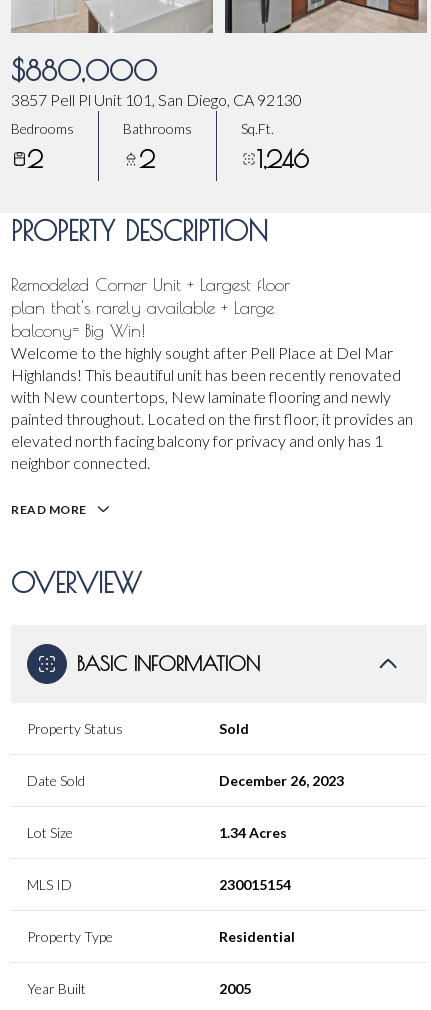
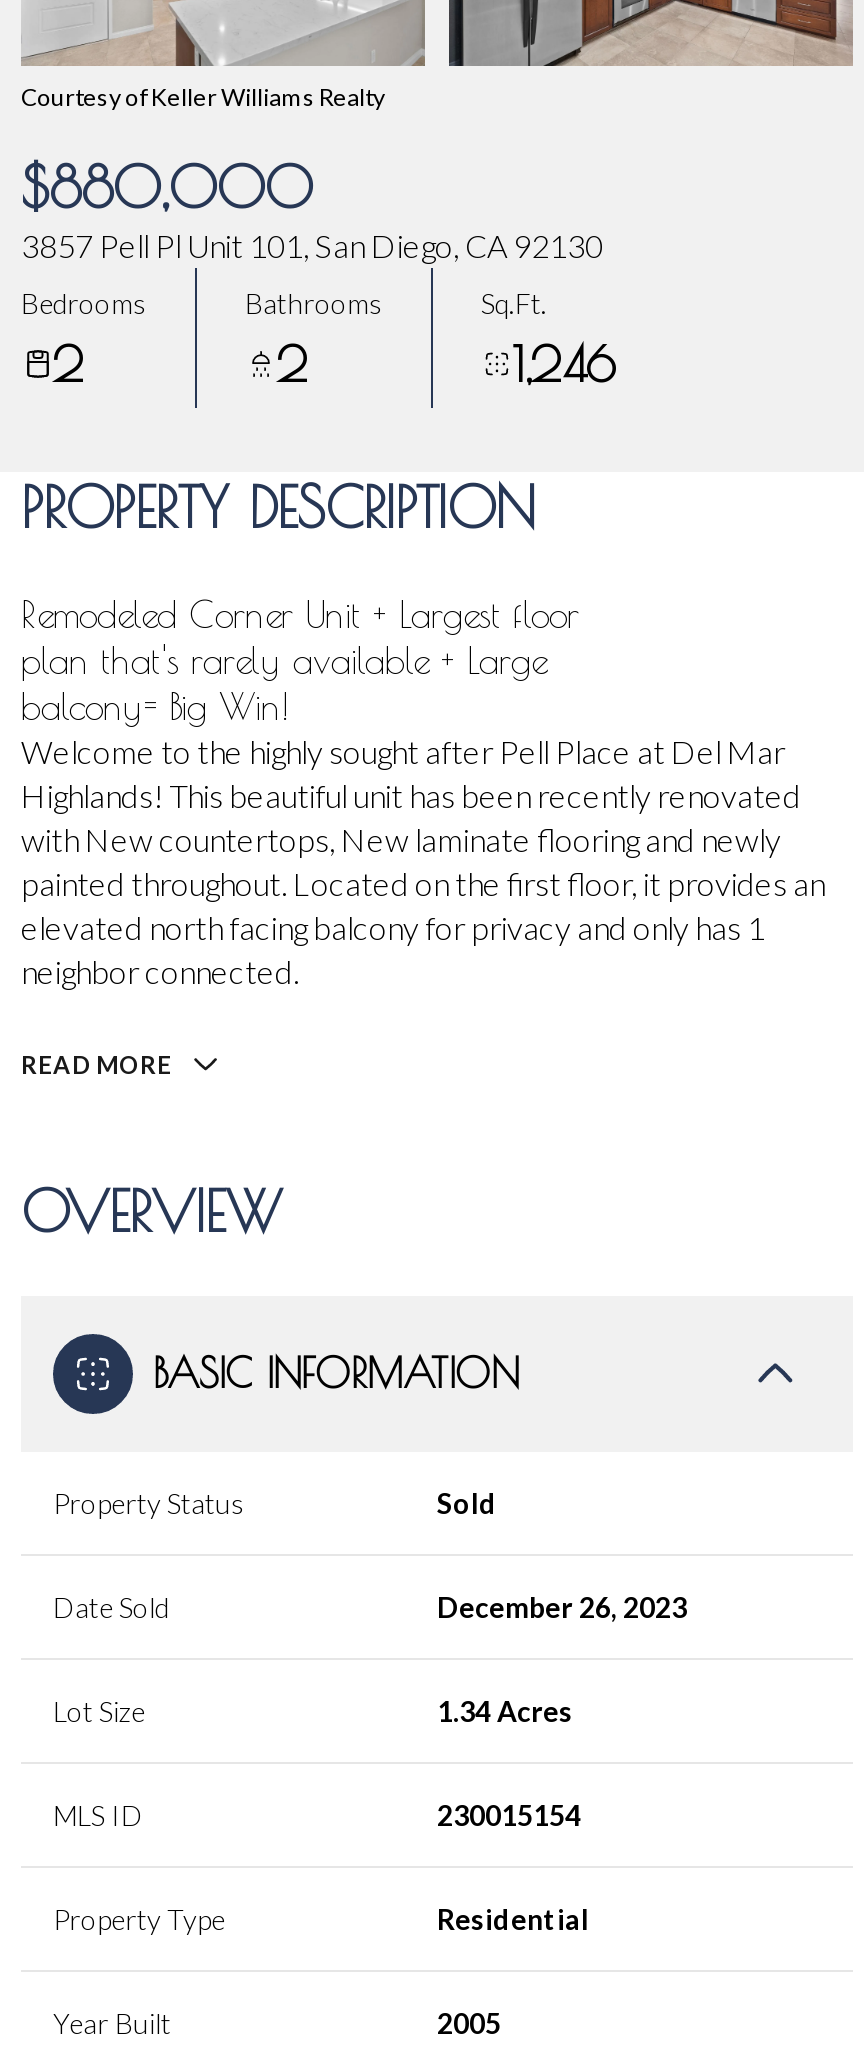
none -> [21,82,385,112] Courtesy of Keller Williams Realty

